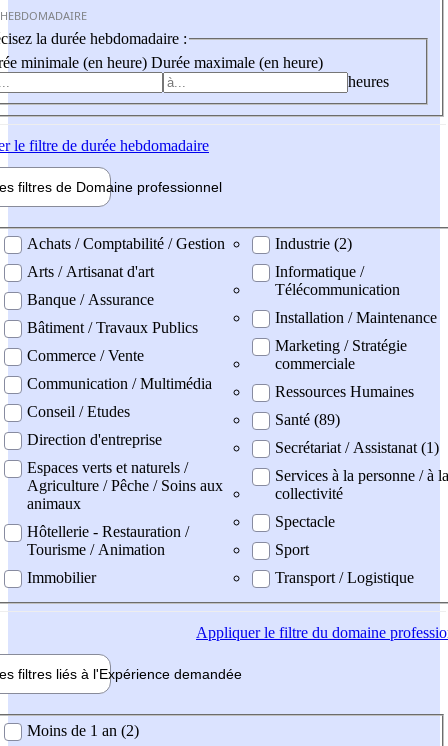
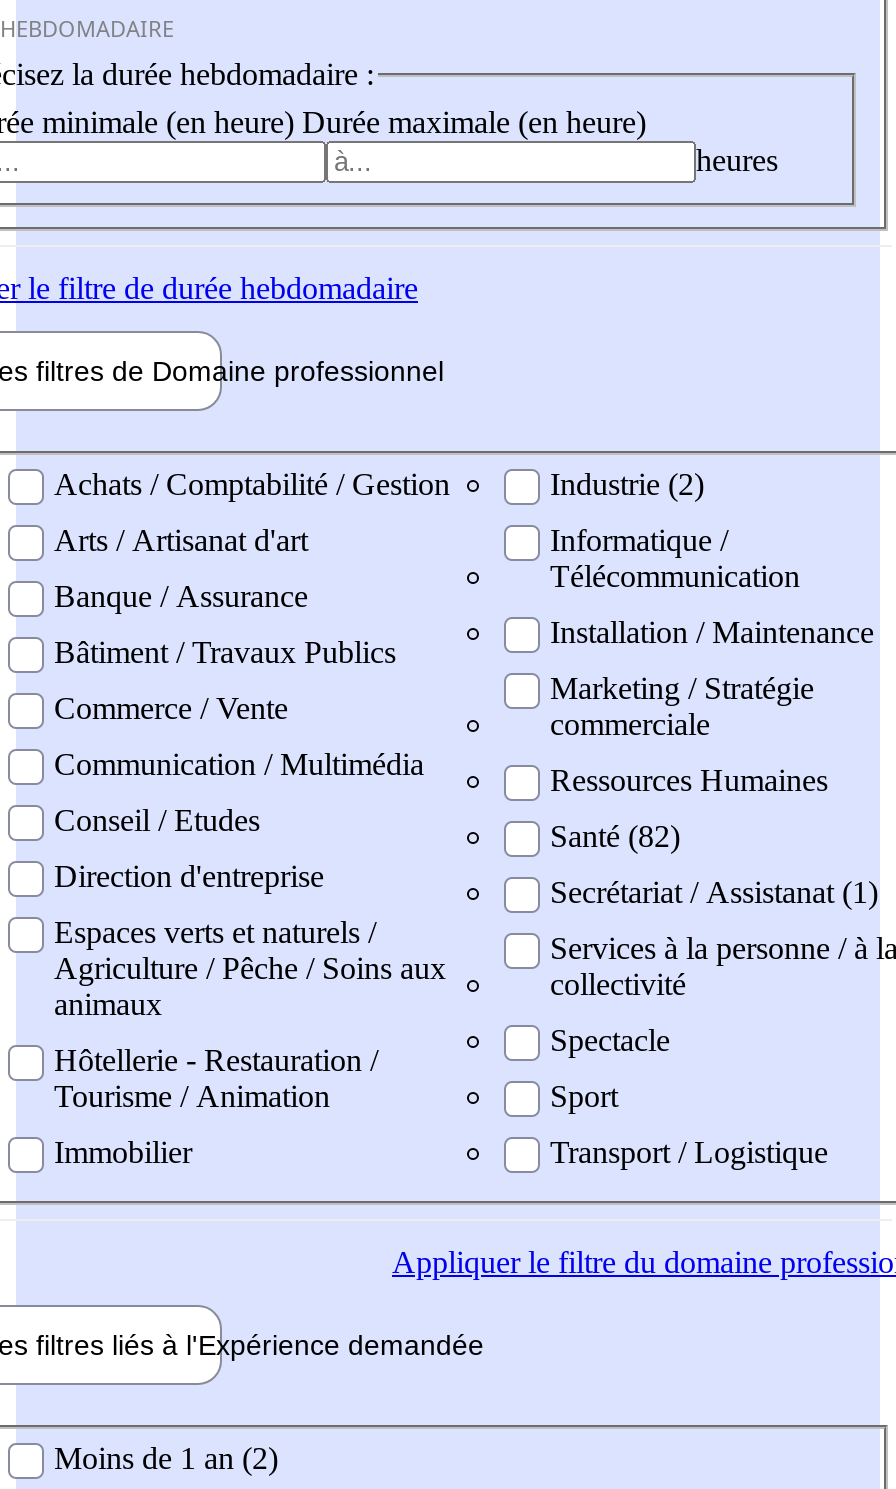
[275,411,340,428] Santé (89) -> [550,818,680,852] Santé (82)

